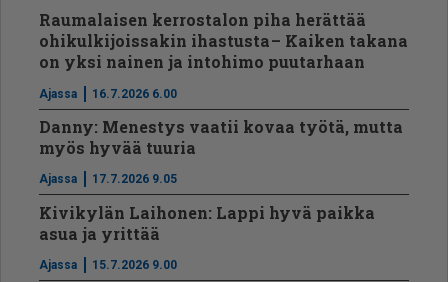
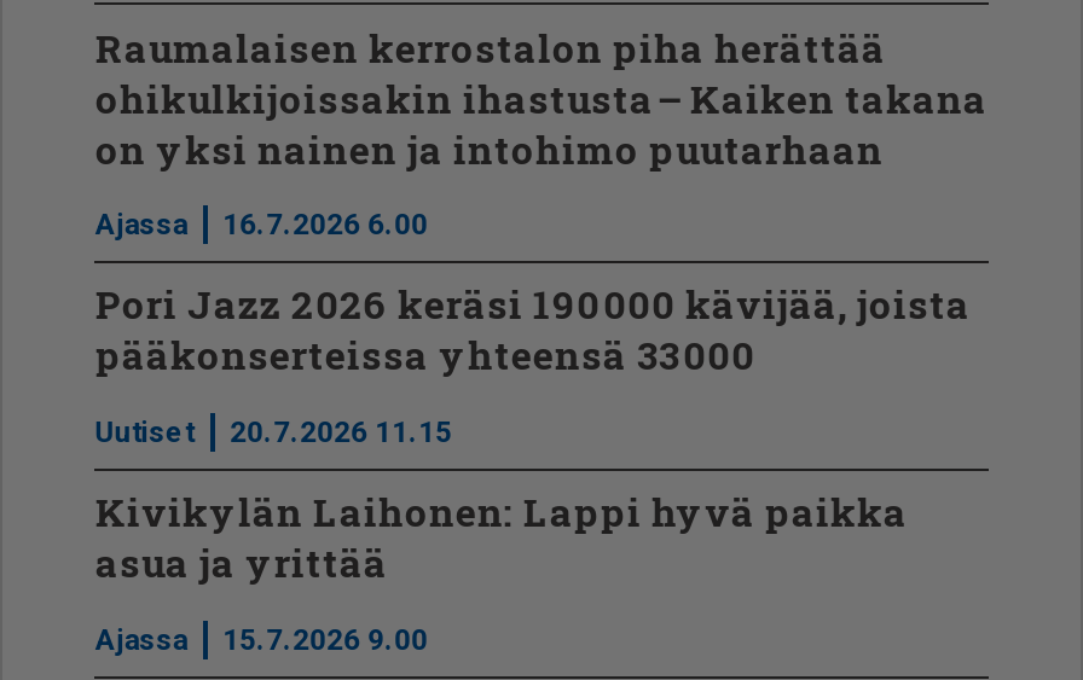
[39,116,403,158] Danny: Menestys vaatii kovaa työtä, mutta | myös hyvää tuuria -> [95,279,970,380] Pori Jazz 2026 keräsi 190 000 kävijää, joista | pääkonserteissa yhteensä 33 000
[39,172,177,186] Ajassa | 17.7.2026 9.05 -> [95,415,453,449] Uutiset | 20.7.2026 11.15

